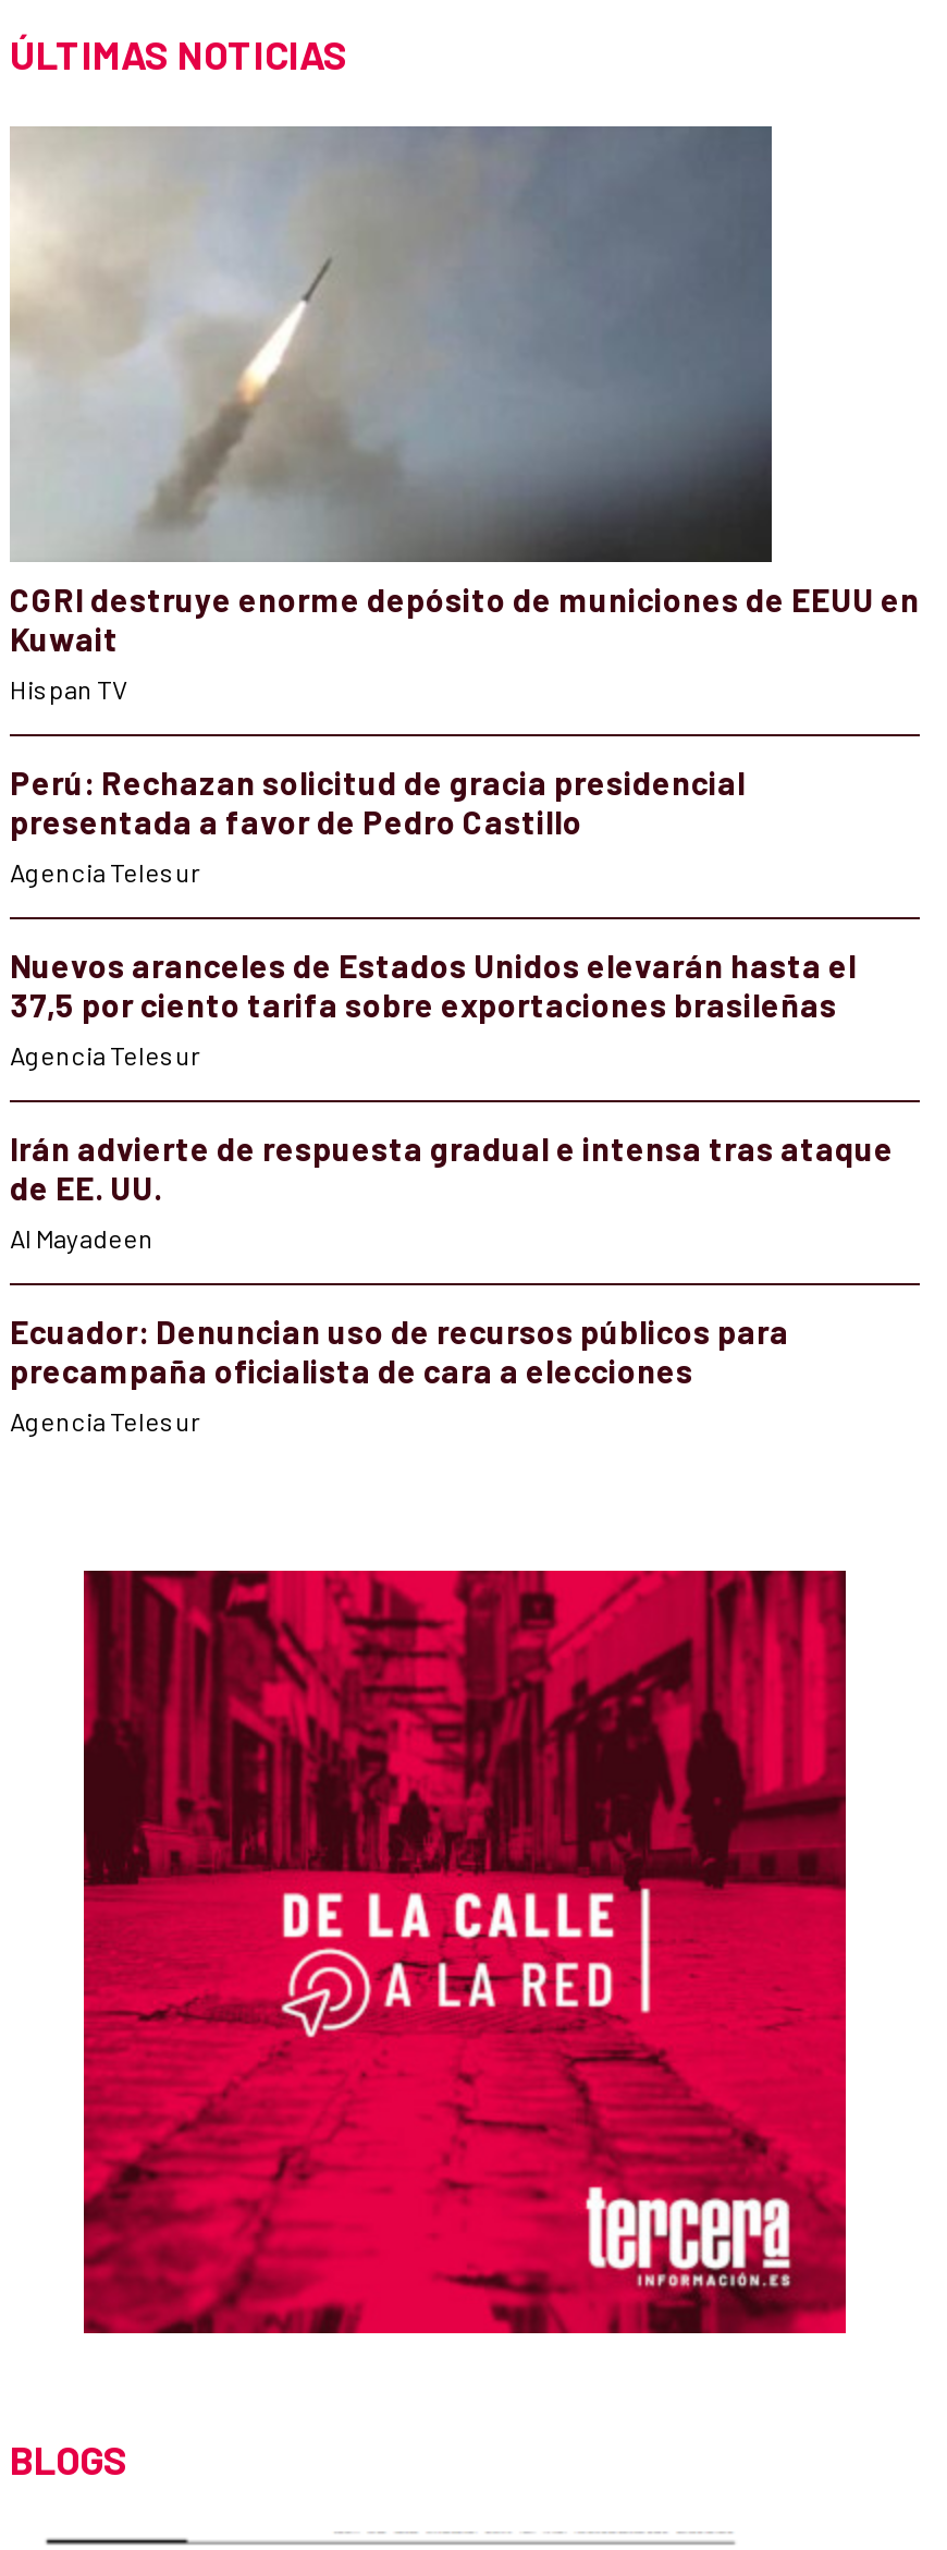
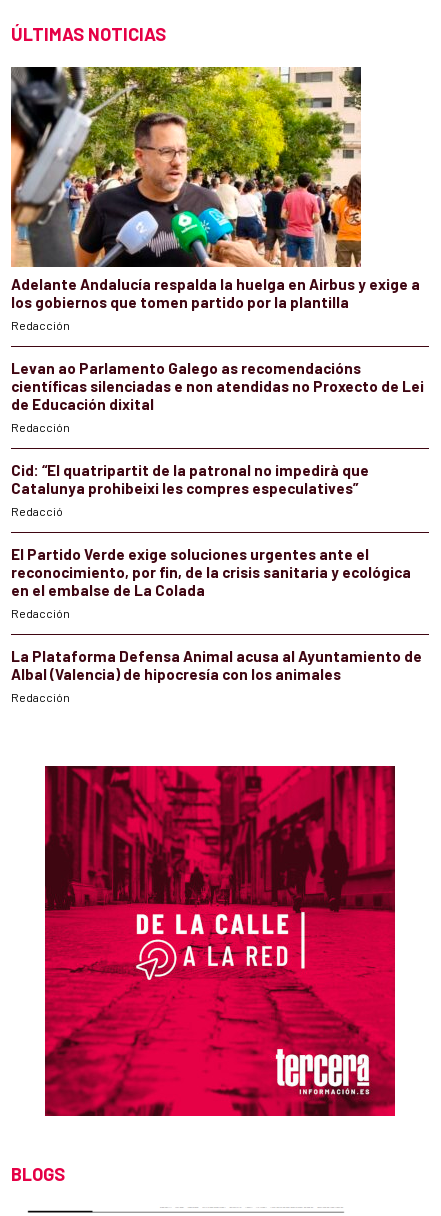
[10,124,774,486] [image] -> [10,66,362,268] [image]
[10,580,920,704] CGRI destruye enorme depósito de municiones de EEUU en | Kuwait | Hispan TV -> [11,275,420,332] Adelante Andalucía respalda la huelga en Airbus y exige a | los gobiernos que tomen partido por la plantilla | Redacción
[10,763,746,887] Perú: Rechazan solicitud de gracia presidencial | presentada a favor de Pedro Castillo | Agencia Telesur -> [11,359,424,434] Levan ao Parlamento Galego as recomendacións | científicas silenciadas e non atendidas no Proxecto de Lei | de Educación dixital | Redacción
[10,946,857,1070] Nuevos aranceles de Estados Unidos elevarán hasta el | 37,5 por ciento tarifa sobre exportaciones brasileñas | Agencia Telesur -> [11,461,369,518] Cid: “El quatripartit de la patronal no impedirà que | Catalunya prohibeixi les compres especulatives” | Redacció
[10,1129,894,1253] Irán advierte de respuesta gradual e intensa tras ataque | de EE. UU. | Al Mayadeen -> [11,545,411,620] El Partido Verde exige soluciones urgentes ante el | reconocimiento, por fin, de la crisis sanitaria y ecológica | en el embalse de La Colada | Redacción
[10,1312,789,1436] Ecuador: Denuncian uso de recursos públicos para | precampaña oficialista de cara a elecciones | Agencia Telesur -> [11,647,422,704] La Plataforma Defensa Animal acusa al Ayuntamiento de | Albal (Valencia) de hipocresía con los animales | Redacción

